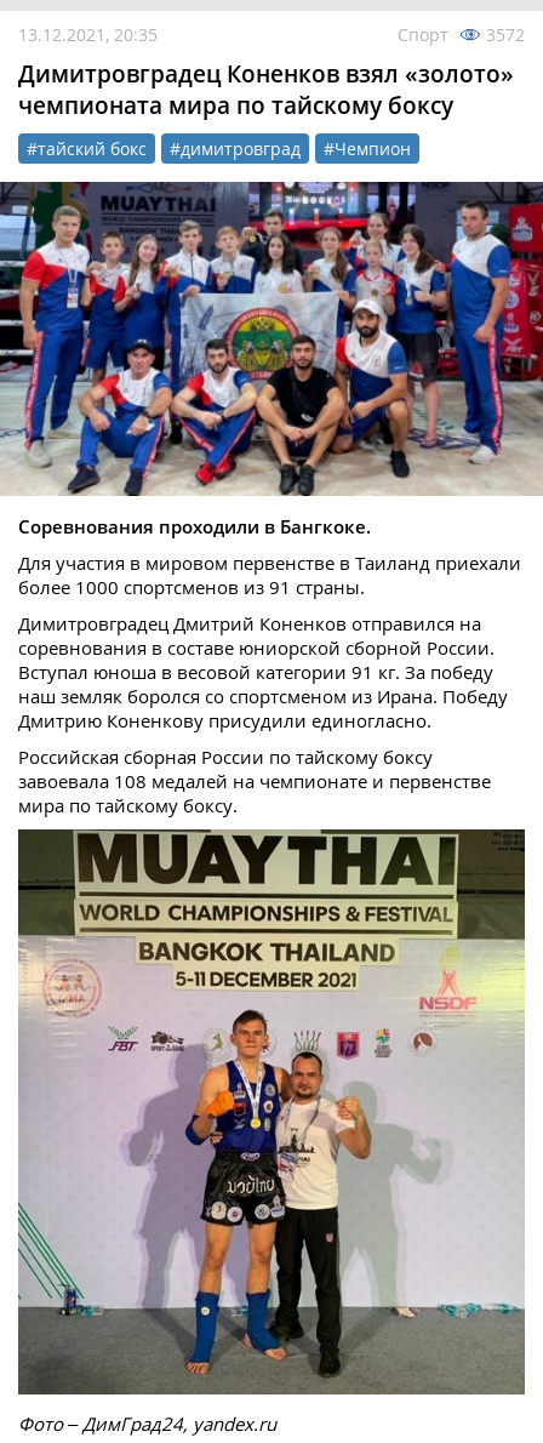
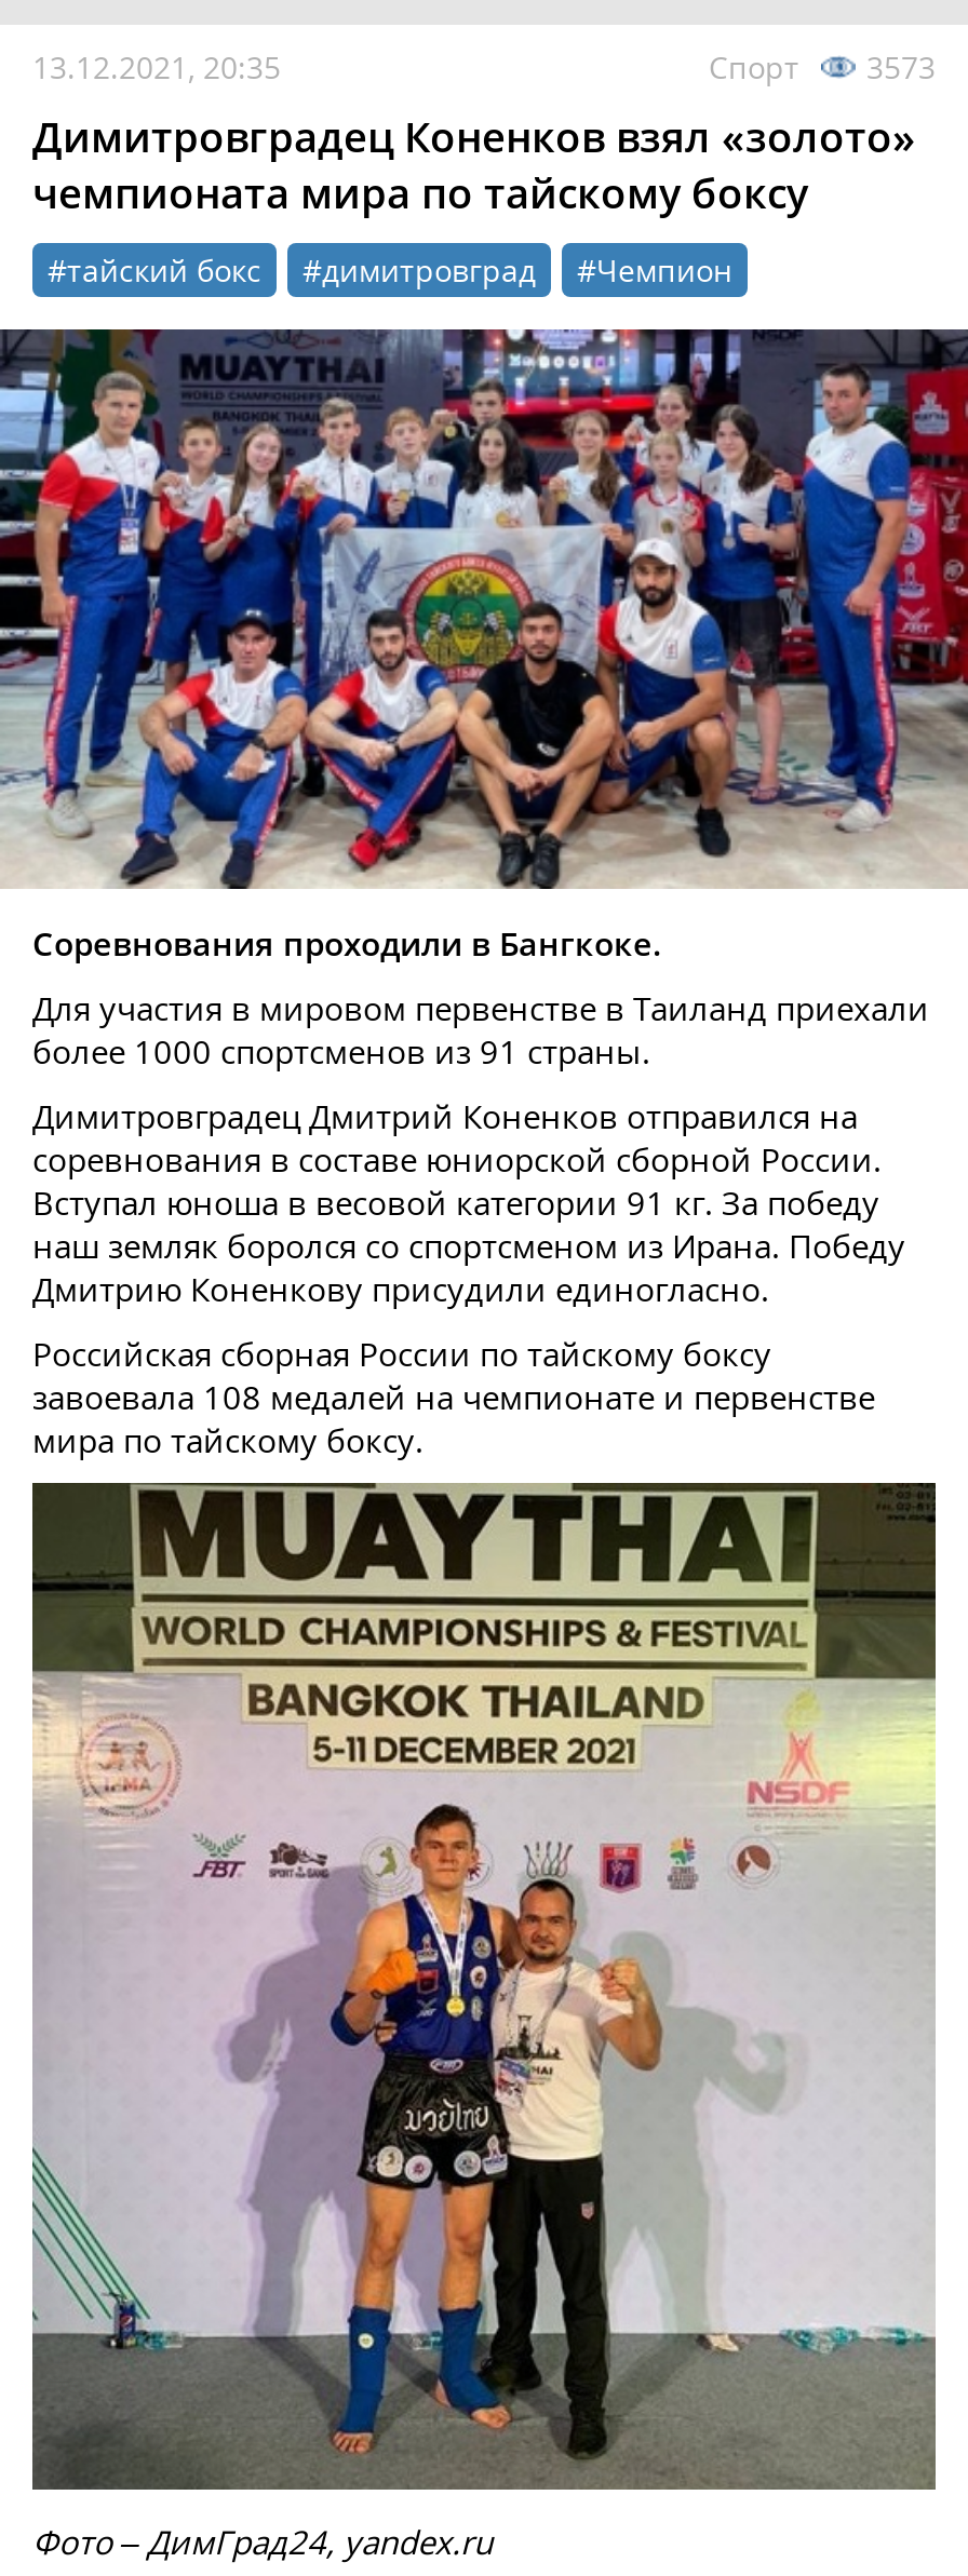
[398,23,525,46] Спорт 3572 -> [709,47,936,88] Спорт 3573

